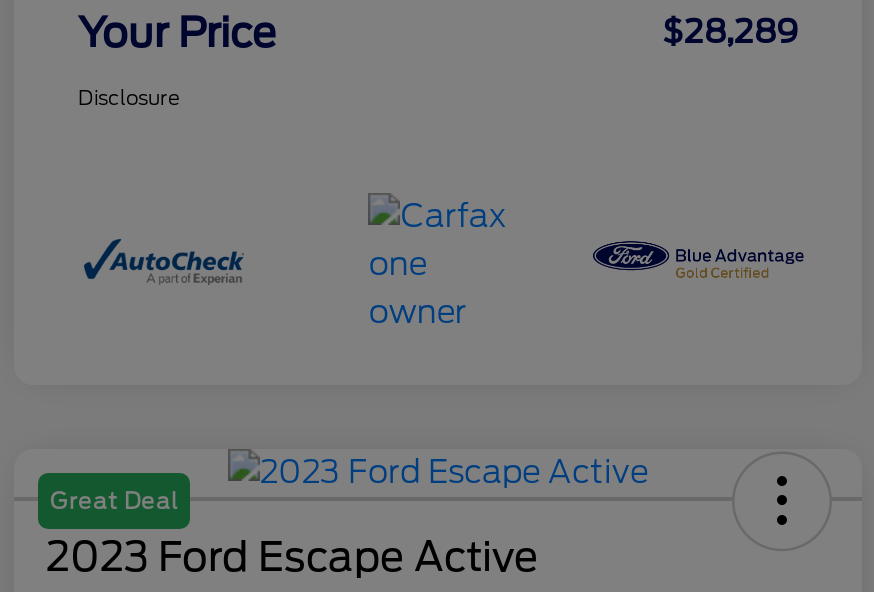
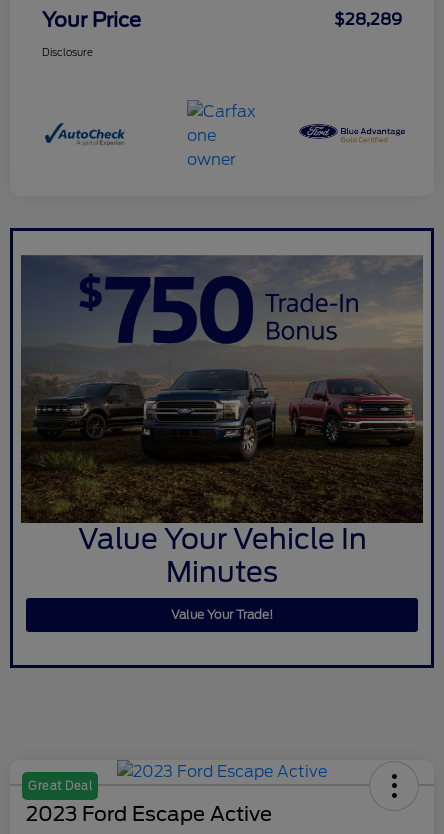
none -> [9,227,435,669] [image] | Value Your Vehicle In | Minutes | Value Your Trade!

